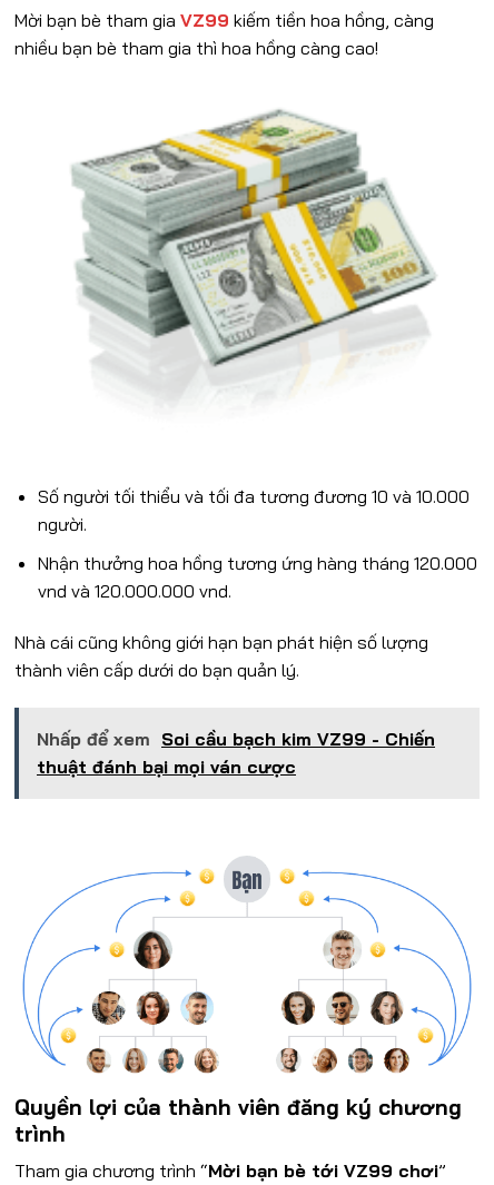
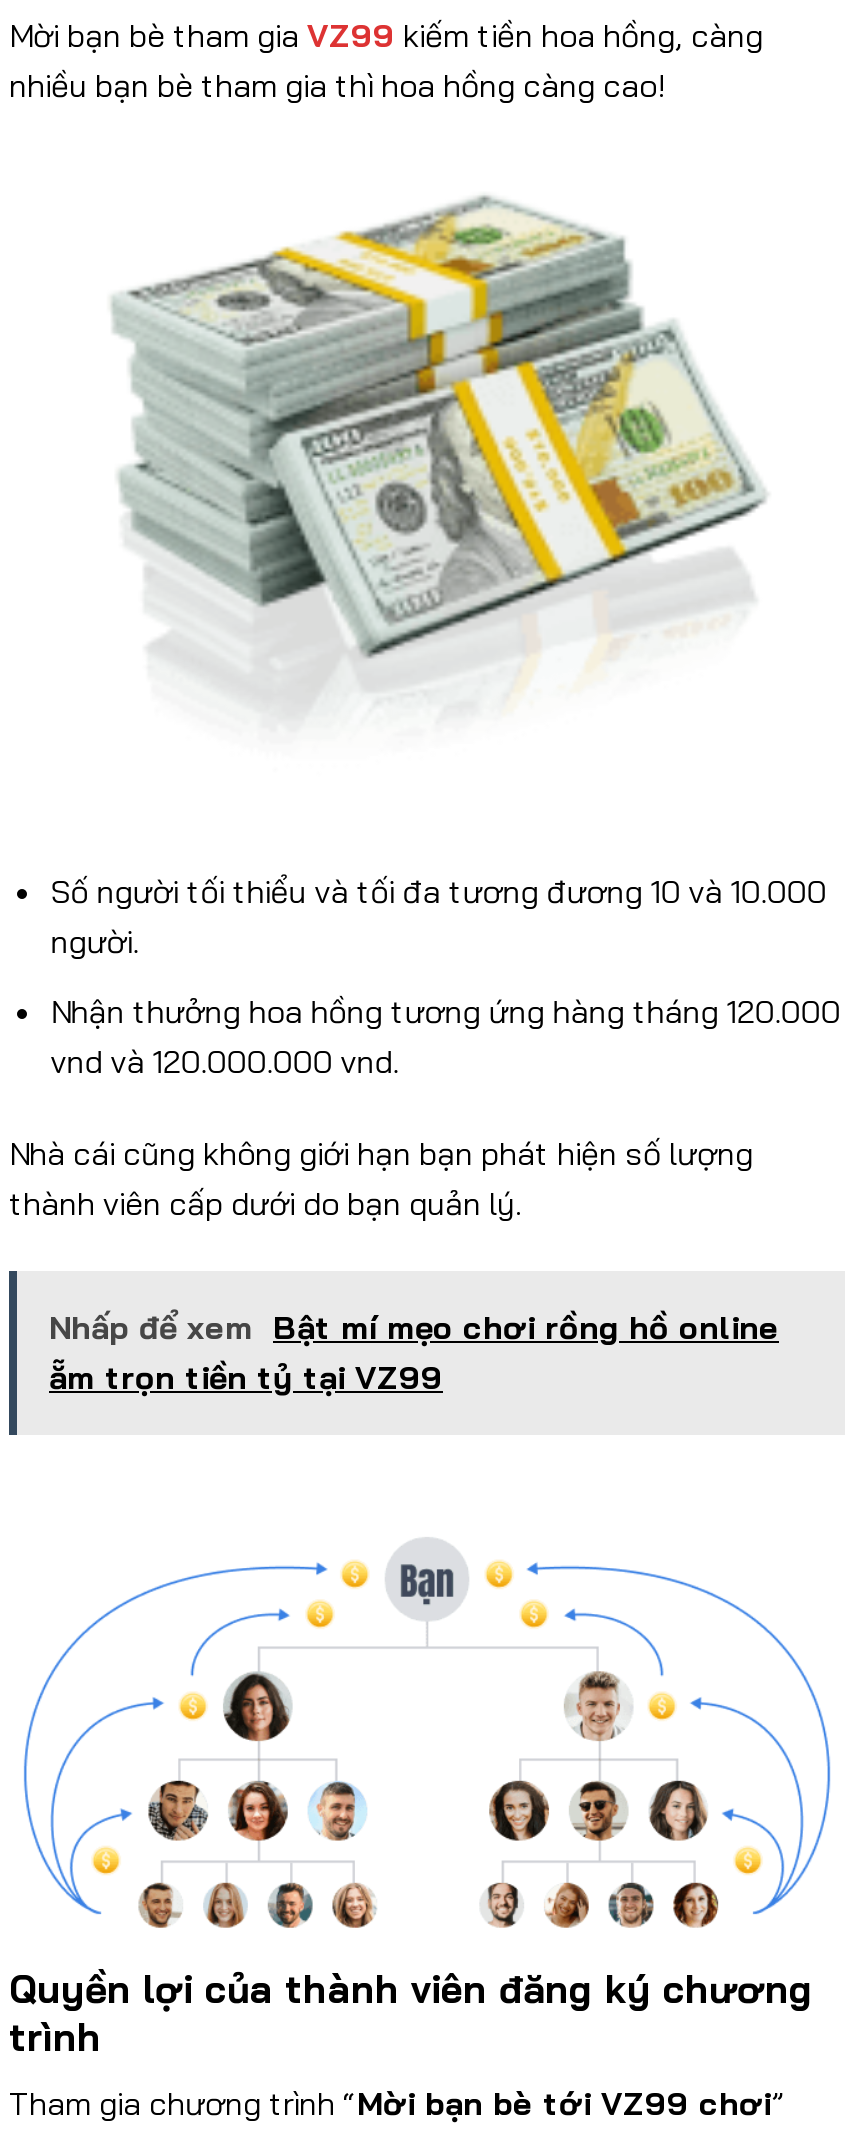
[37,727,435,777] Nhấp để xem Soi cầu bạch kim VZ99 - Chiến | thuật đánh bại mọi ván cược -> [49,1306,779,1396] Nhấp để xem Bật mí mẹo chơi rồng hồ online | ẵm trọn tiền tỷ tại VZ99

